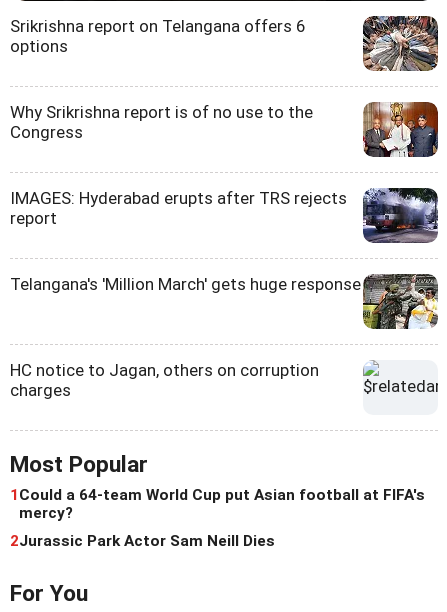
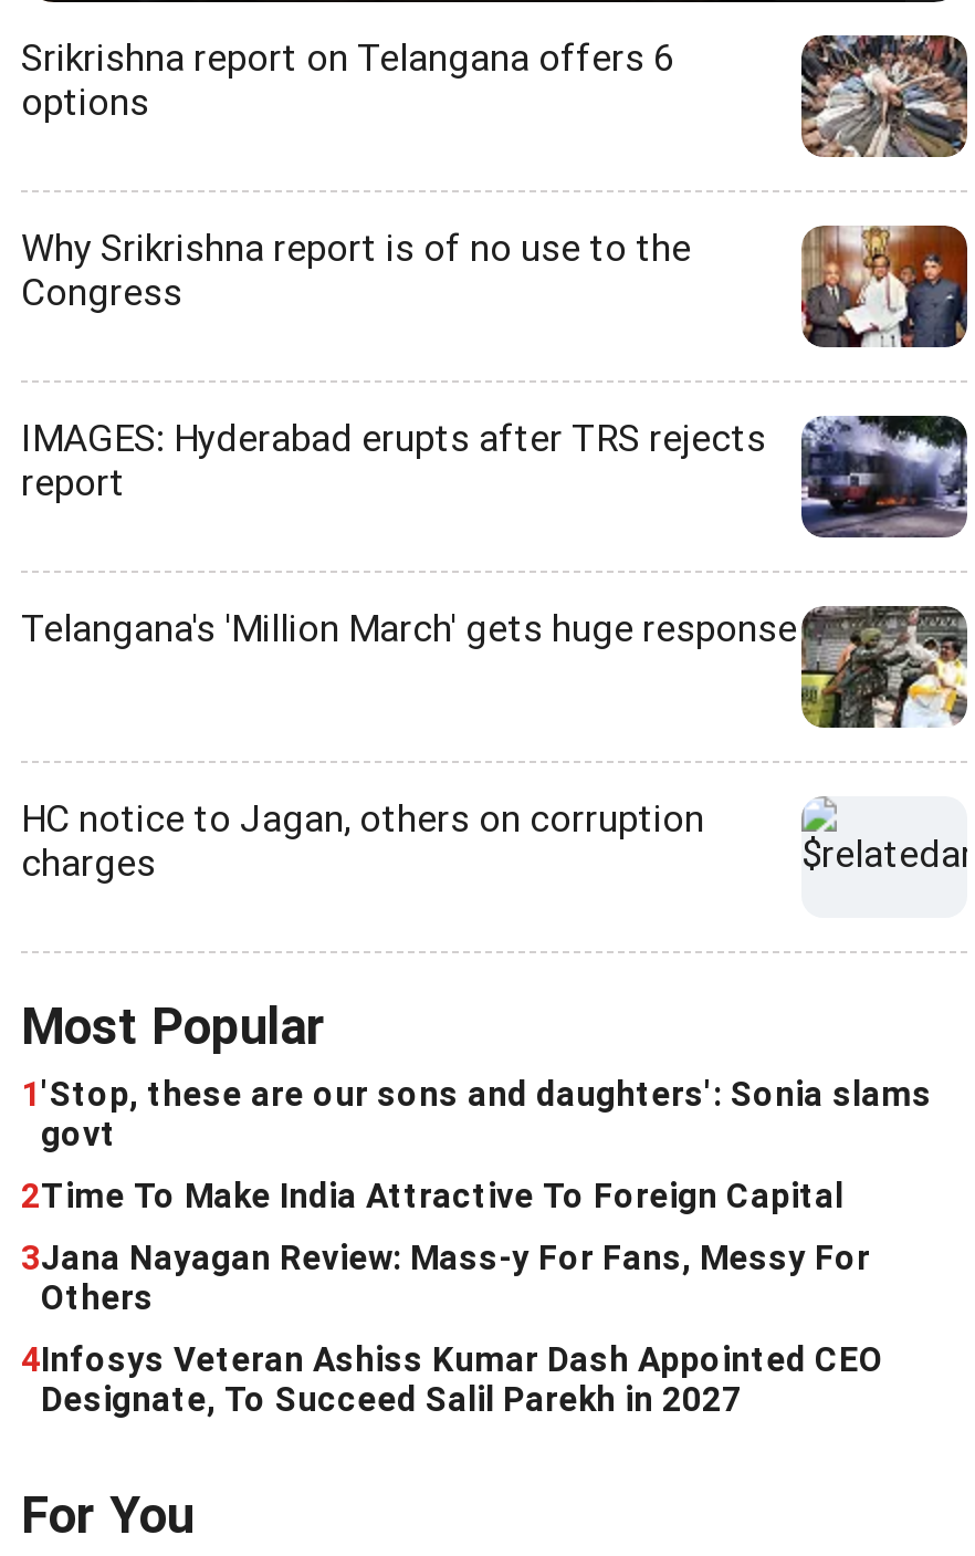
[10,486,425,550] 1 Could a 64-team World Cup put Asian football at FIFA's | mercy? | 2Jurassic Park Actor Sam Neill Dies -> [21,1075,932,1420] 1 'Stop, these are our sons and daughters': Sonia slams | govt | 2Time To Make India Attractive To Foreign Capital | 3Jana Nayagan Review: Mass-y For Fans, Messy For | Others | 4Infosys Veteran Ashiss Kumar Dash Appointed CEO | Designate, To Succeed Salil Parekh in 2027

